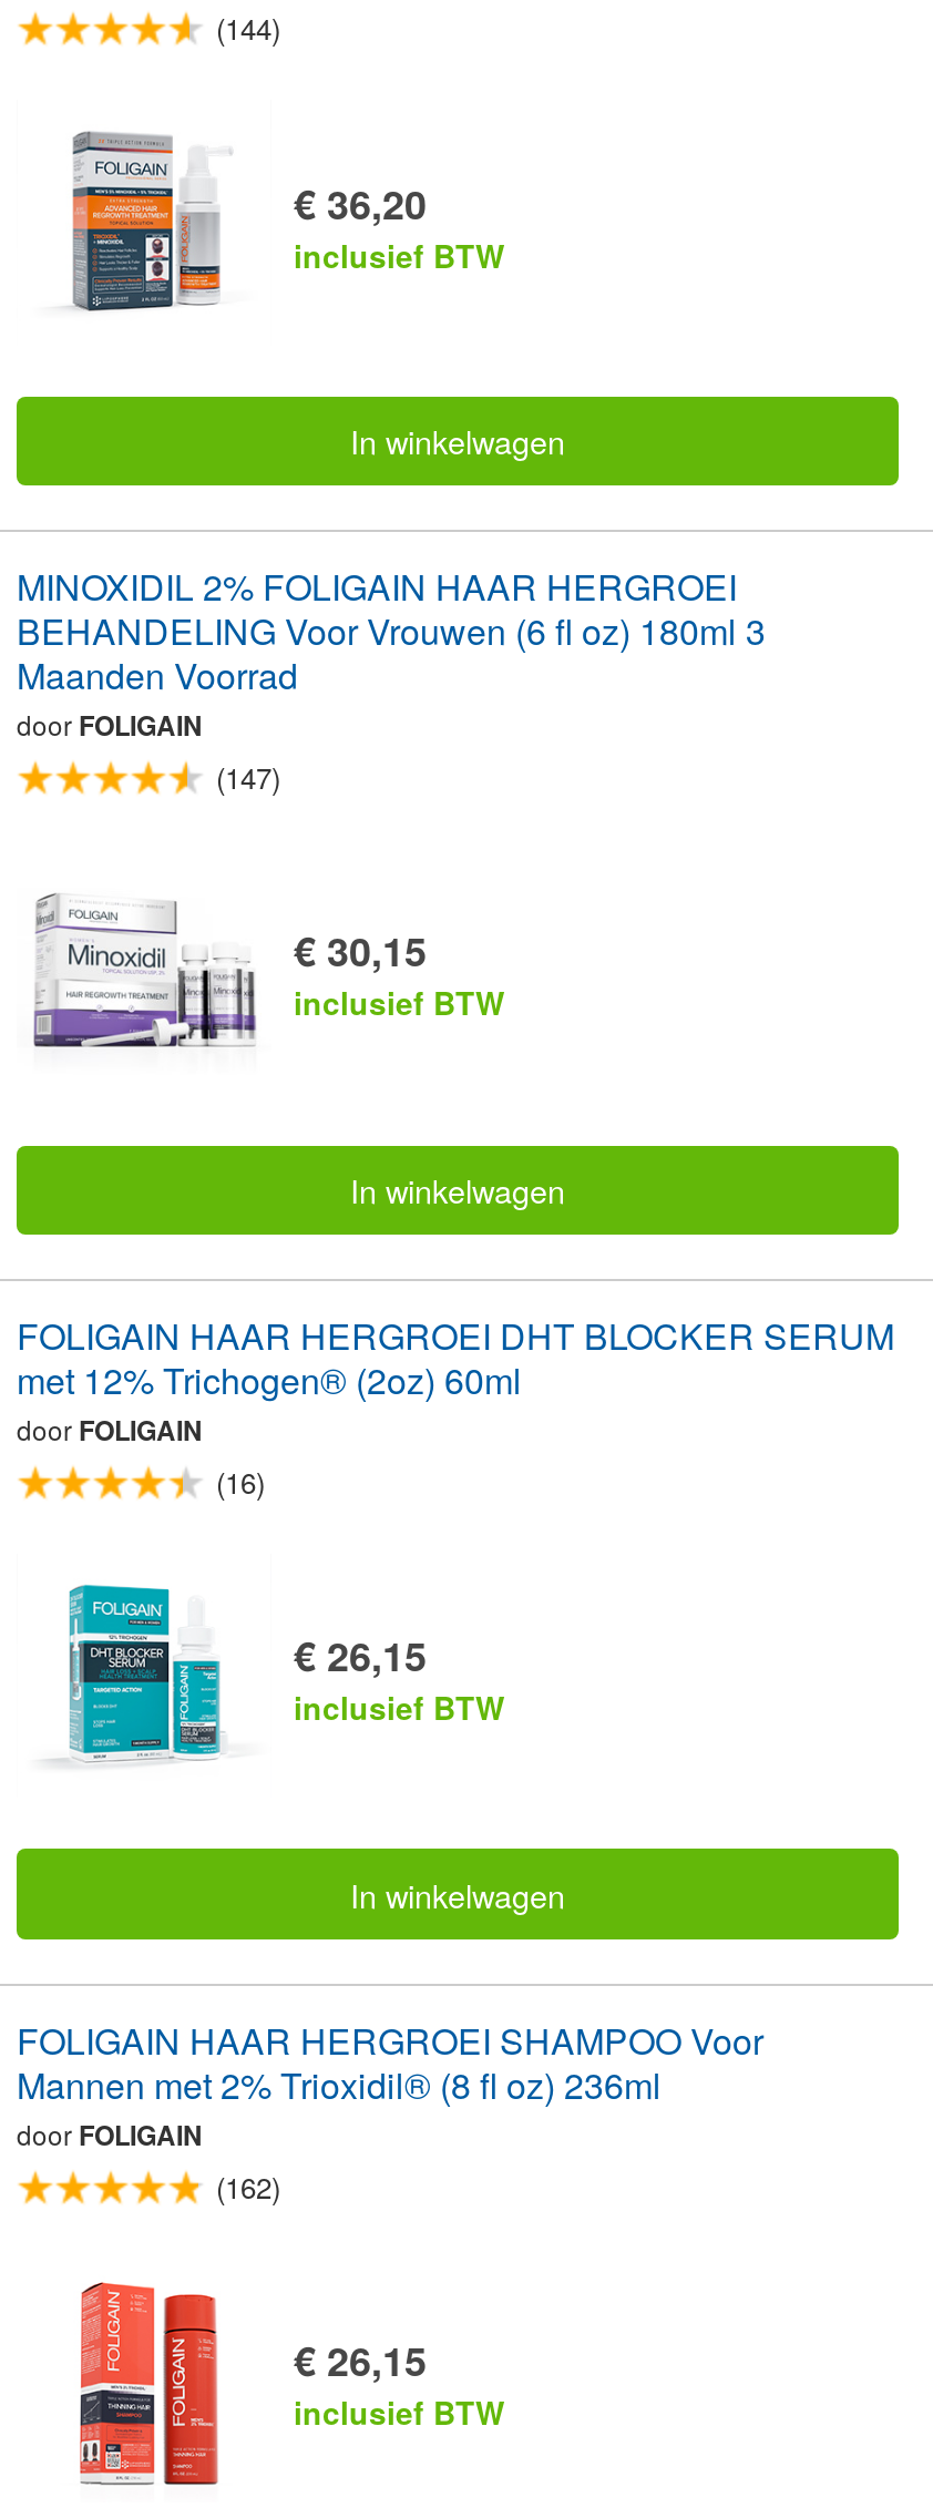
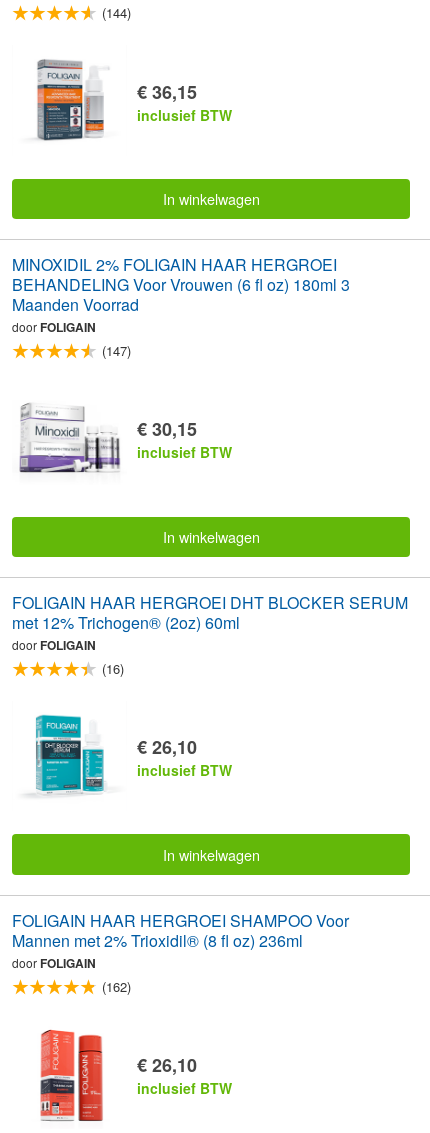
[294,174,427,232] € 36,20 -> [137,78,197,104] € 36,15
[294,1627,427,1685] € 26,15 -> [137,734,197,760] € 26,10
[294,2332,427,2390] € 26,15 -> [137,1052,197,1078] € 26,10

